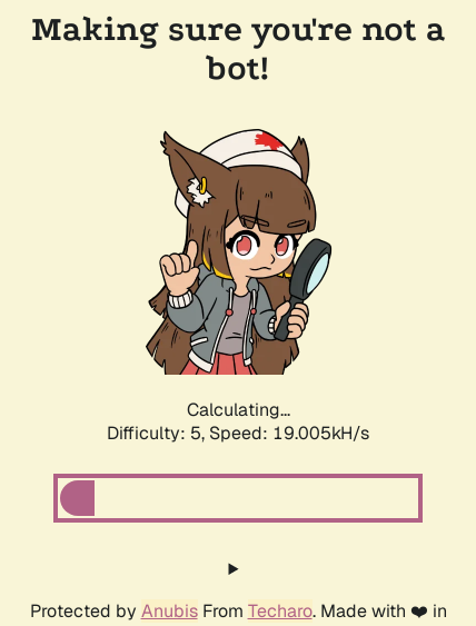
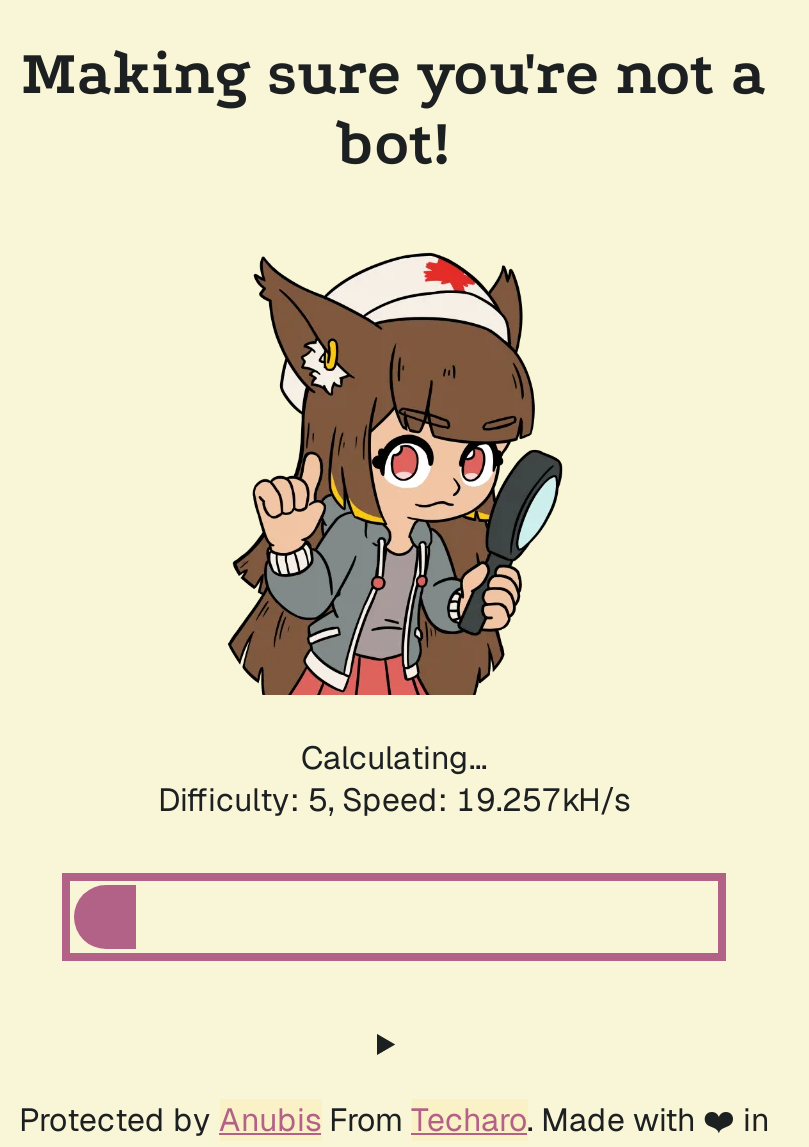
[107,421,369,445] Difficulty: 5, Speed: 19.005kH/s -> [158,779,630,821] Difficulty: 5, Speed: 19.257kH/s

